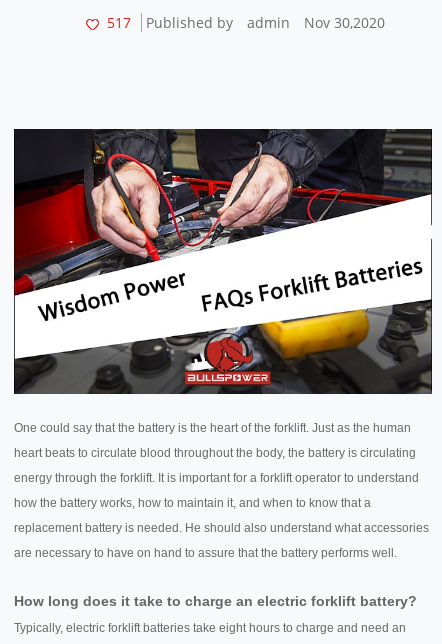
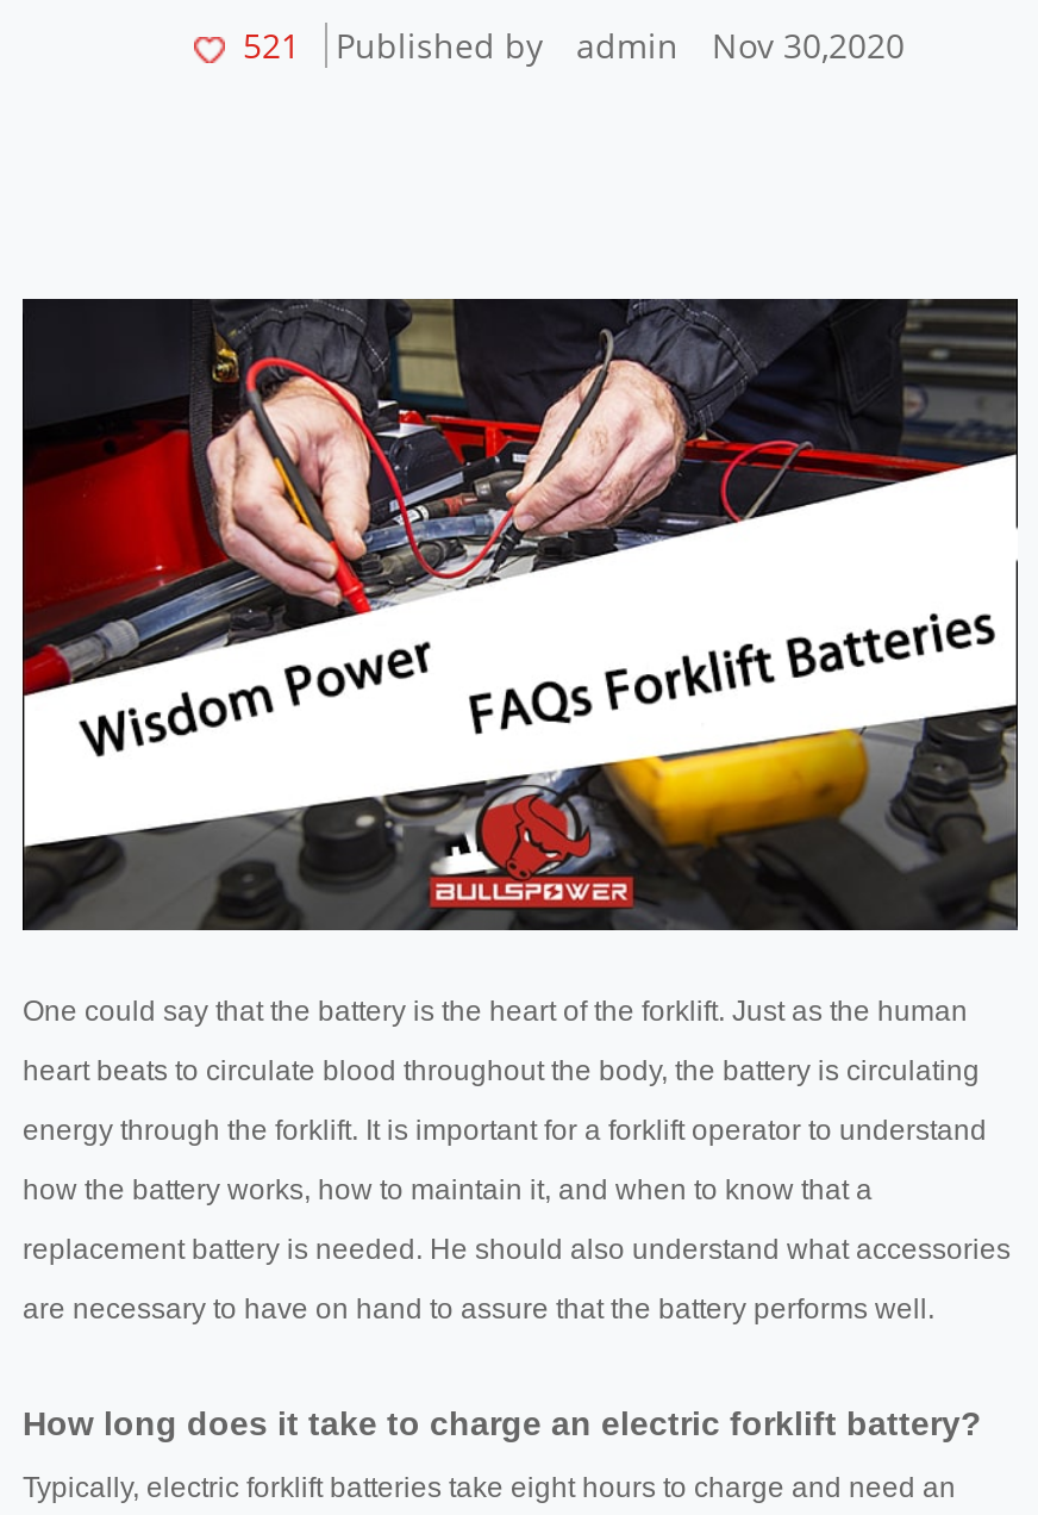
[106,13,384,32] 517 Published by admin Nov 30,2020 -> [243,22,905,67] 521 Published by admin Nov 30,2020

